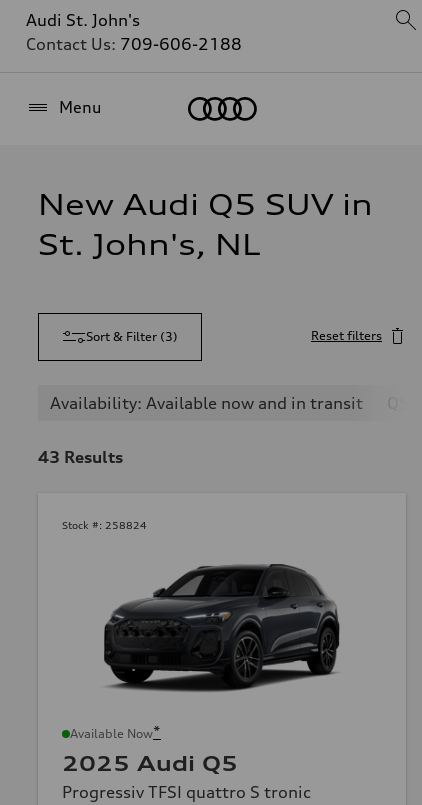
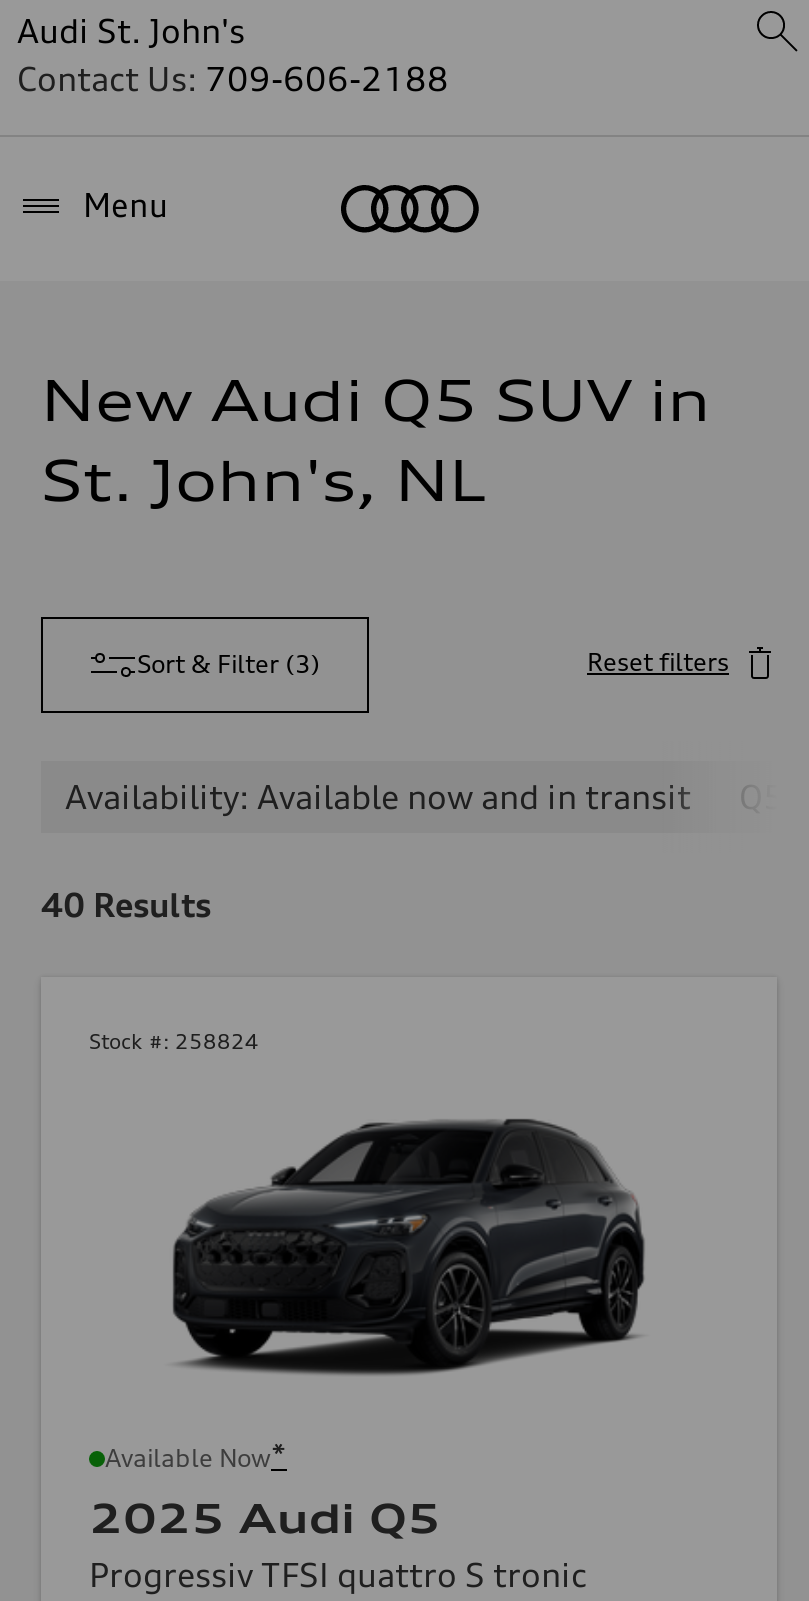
[38,447,123,467] 43 Results -> [41,885,211,925] 40 Results

